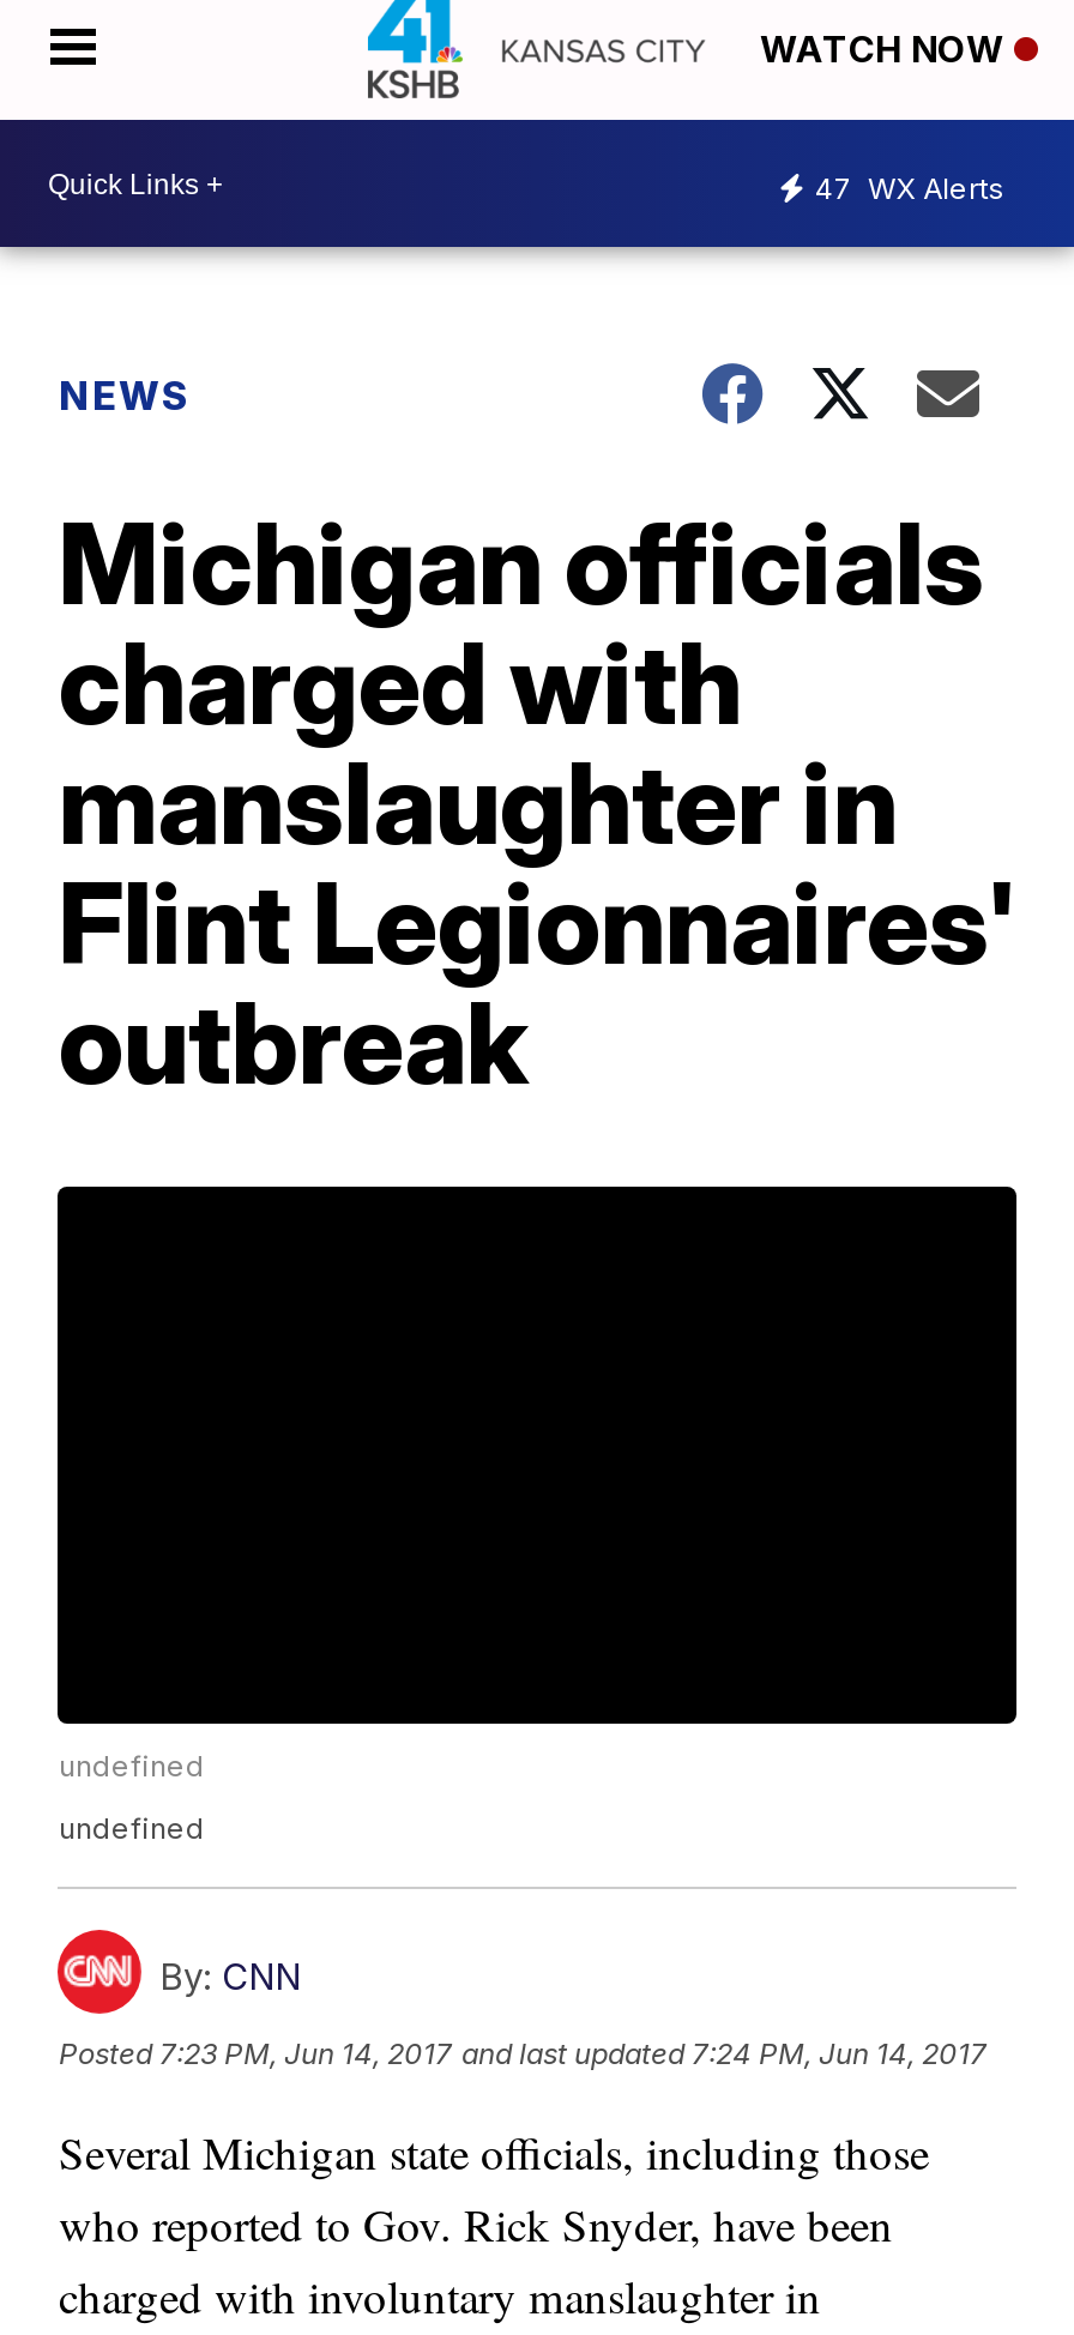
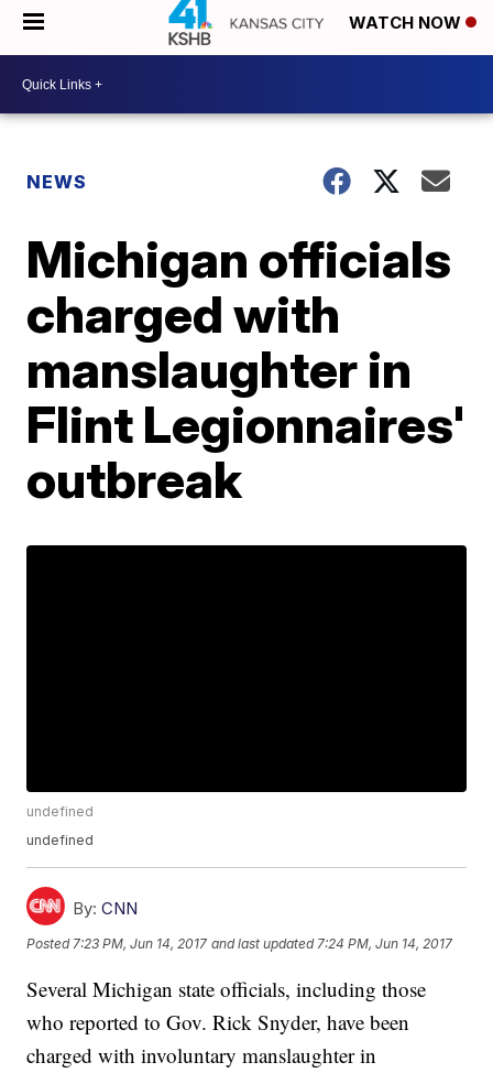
[815,169,1004,205] 47 WX Alerts -> none

